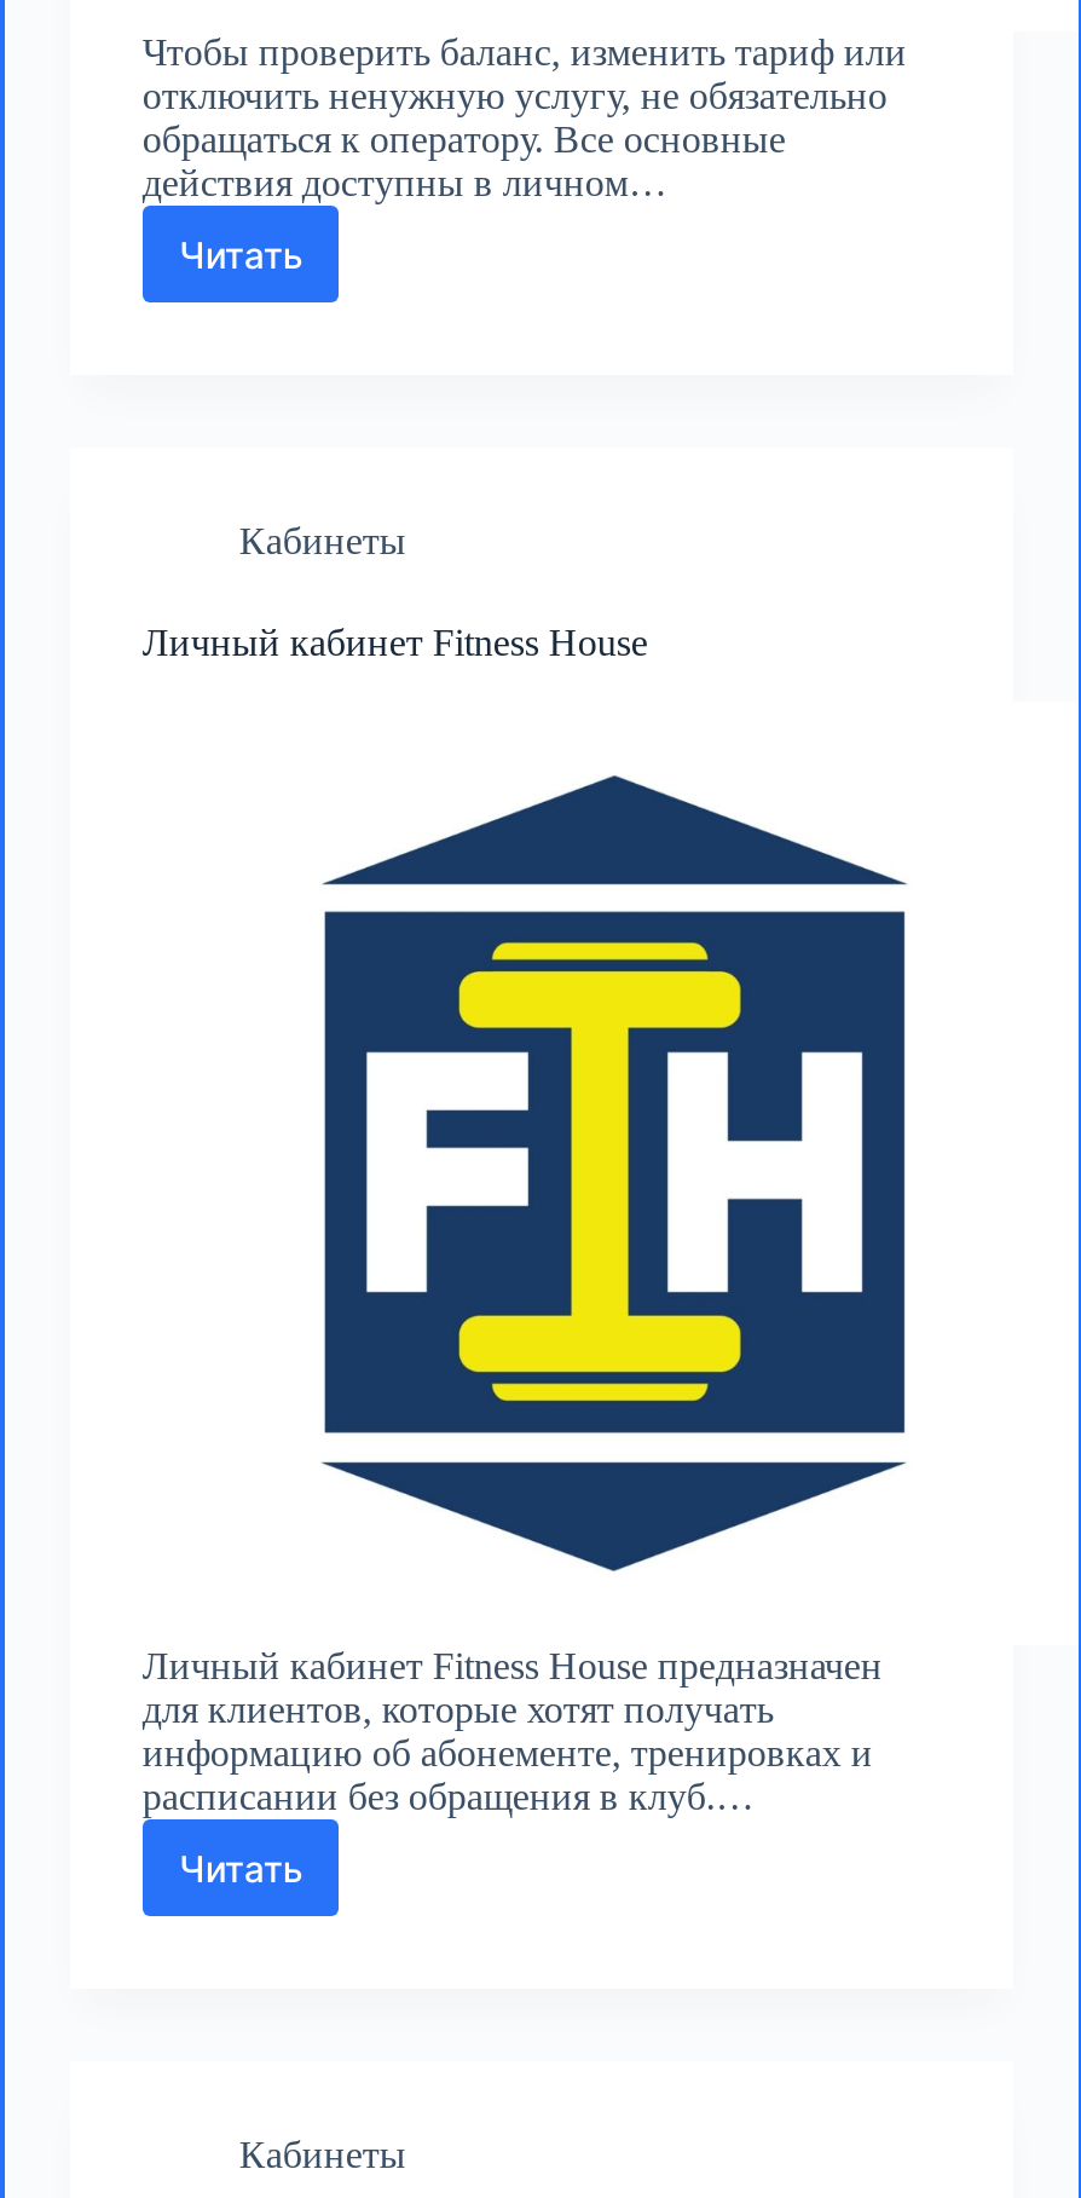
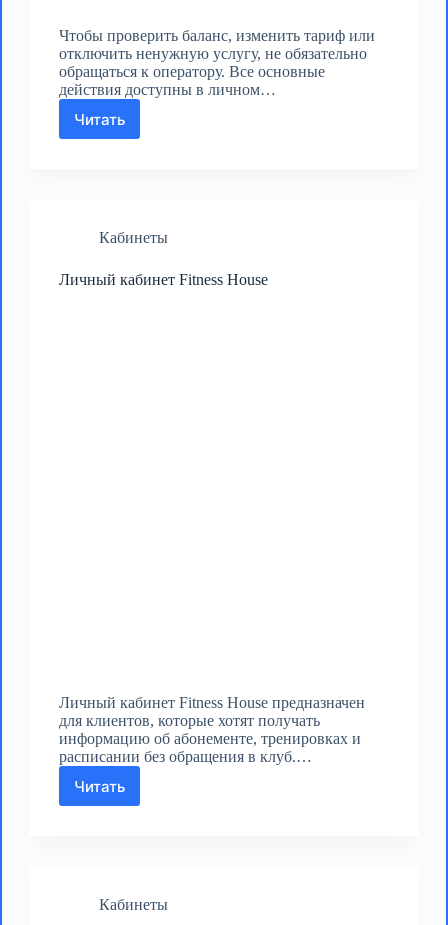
[324,774,907,888] [image] -> none
[322,910,907,1435] [image] -> none
[322,1459,904,1573] [image] -> none

